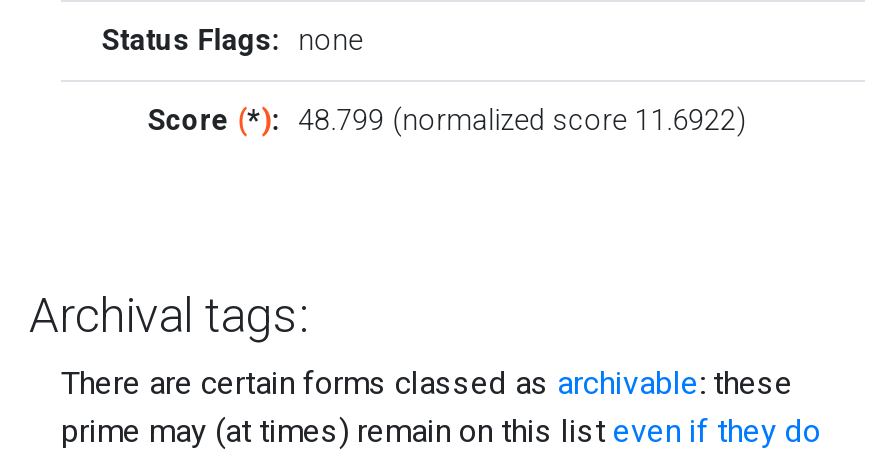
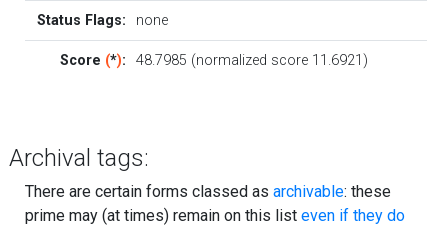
[147,104,747,138] Score (*): 48.799 (normalized score 11.6922) -> [60,52,368,69] Score (*): 48.7985 (normalized score 11.6921)

